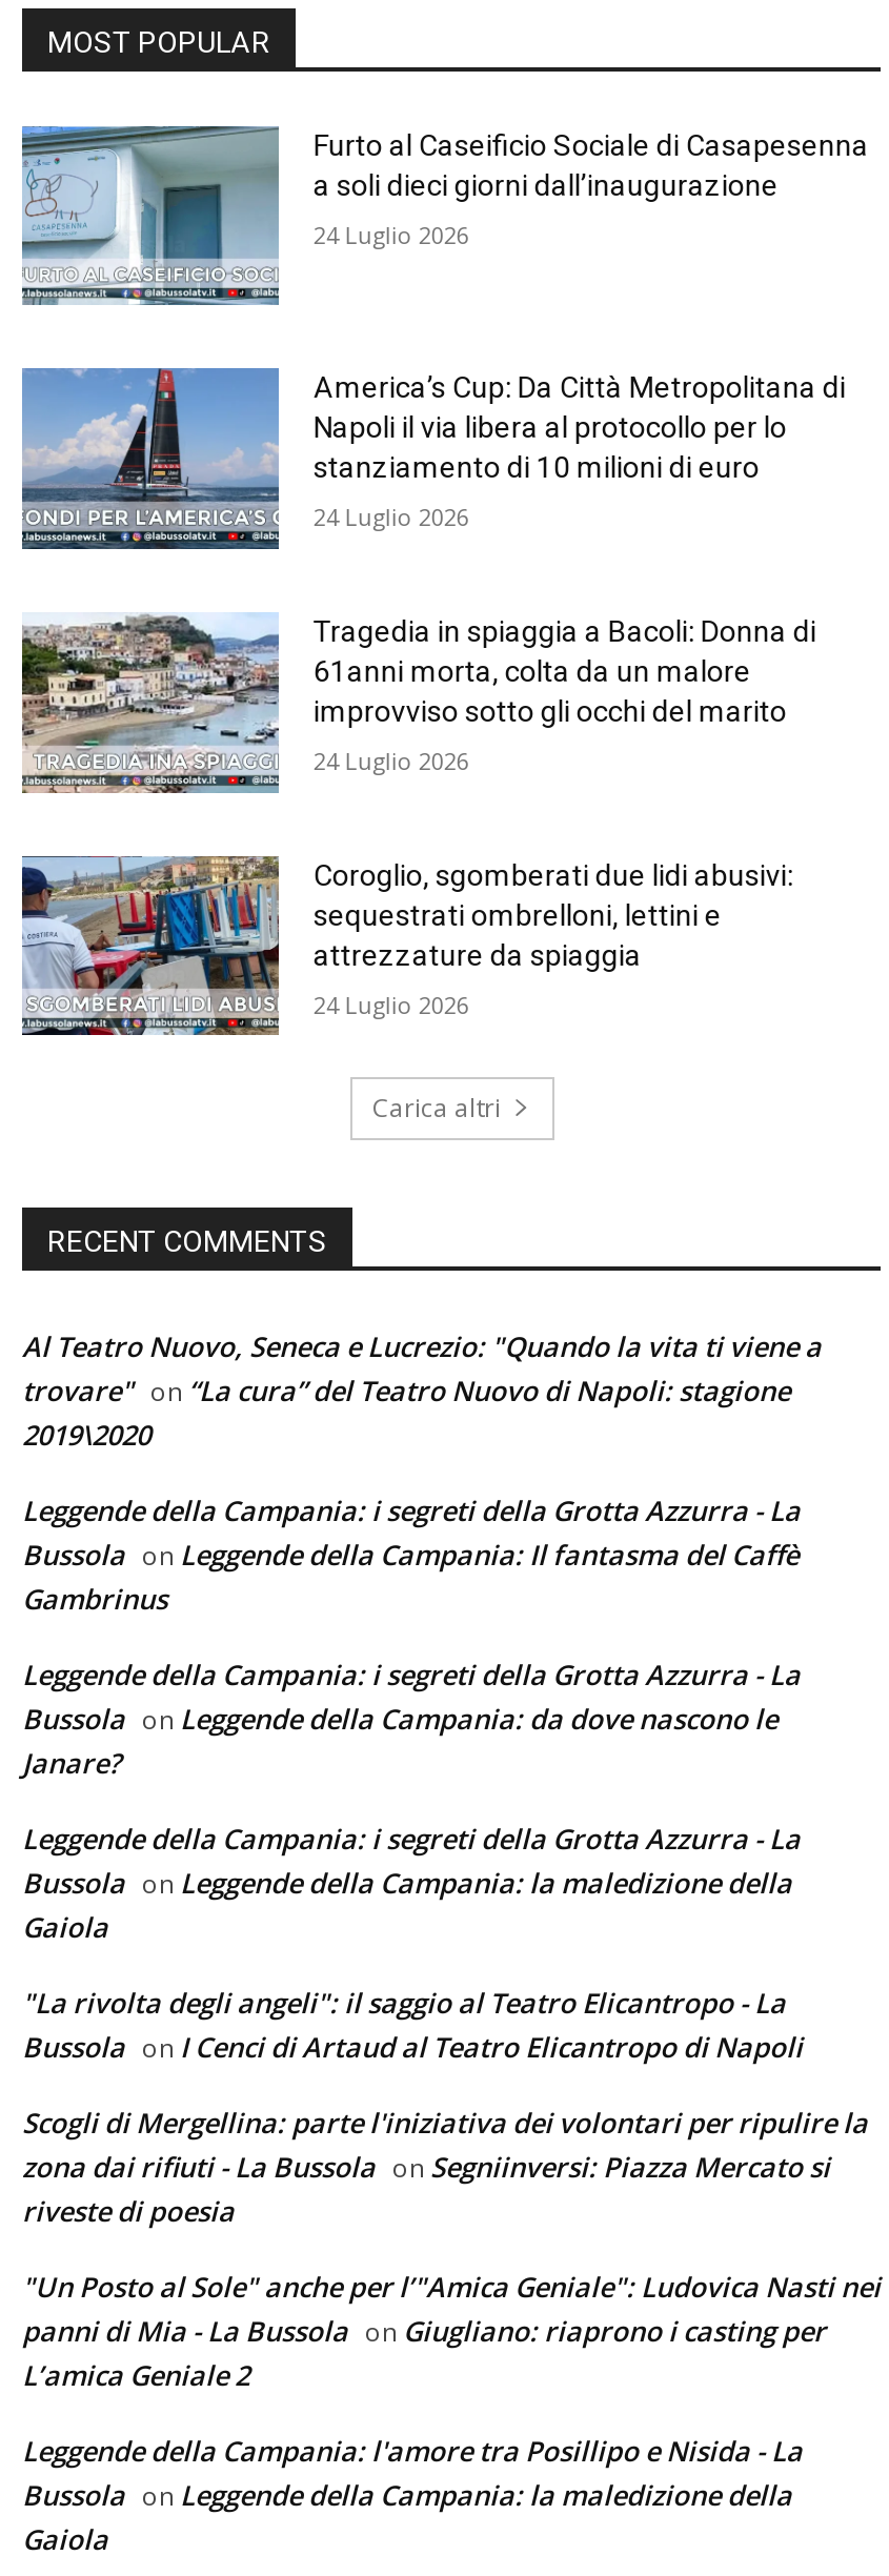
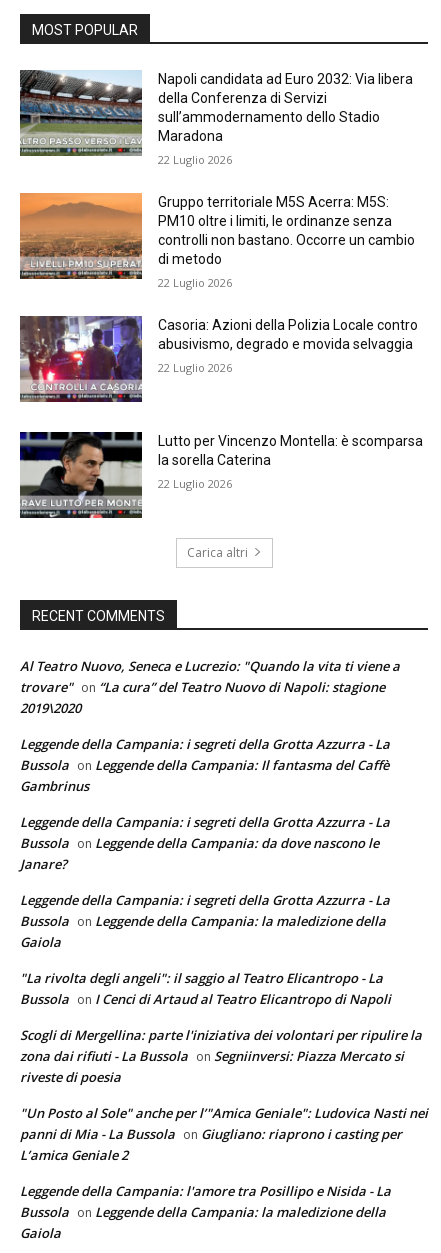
[22,124,869,307] [image] | Furto al Caseificio Sociale di Casapesenna | a soli dieci giorni dall’inaugurazione -> [19,69,413,157] [image] | Napoli candidata ad Euro 2032: Via libera | della Conferenza di Servizi | sull’ammodernamento dello Stadio | Maradona
[313,217,469,249] 24 Luglio 2026 -> [158,152,232,167] 22 Luglio 2026
[20,366,846,551] [image] | America’s Cup: Da Città Metropolitana di | Napoli il via libera al protocollo per lo | stanziamento di 10 milioni di euro -> [19,192,415,280] [image] | Gruppo territoriale M5S Acerra: M5S: | PM10 oltre i limiti, le ordinanze senza | controlli non bastano. Occorre un cambio | di metodo
[313,501,469,532] 24 Luglio 2026 -> [158,275,232,290] 22 Luglio 2026
[22,612,816,795] [image] | Tragedia in spiaggia a Bacoli: Donna di | 61anni morta, colta da un malore | improvviso sotto gli occhi del marito -> [20,315,418,403] [image] | Casoria: Azioni della Polizia Locale contro | abusivismo, degrado e movida selvaggia
[313,744,469,776] 24 Luglio 2026 -> [158,360,232,375] 22 Luglio 2026
[22,854,793,1037] [image] | Coroglio, sgomberati due lidi abusivi: | sequestrati ombrelloni, lettini e | attrezzature da spiaggia -> [19,431,423,519] [image] | Lutto per Vincenzo Montella: è scomparsa | la sorella Caterina
[313,987,469,1019] 24 Luglio 2026 -> [158,476,232,491] 22 Luglio 2026

